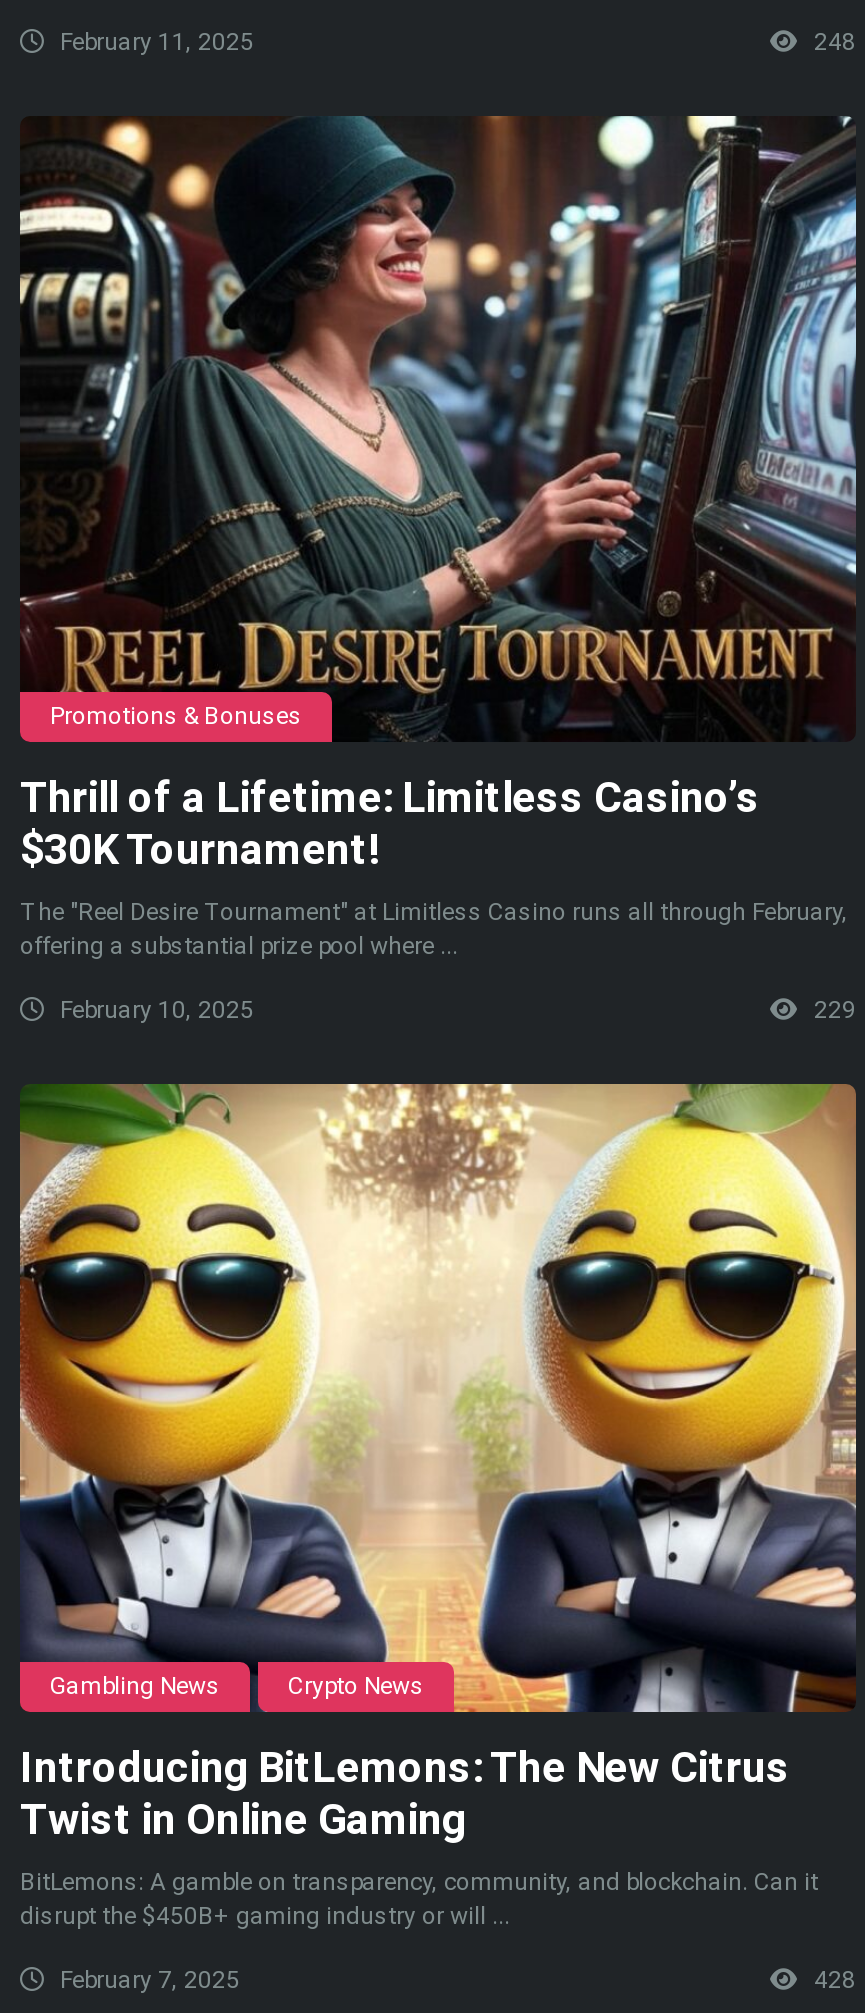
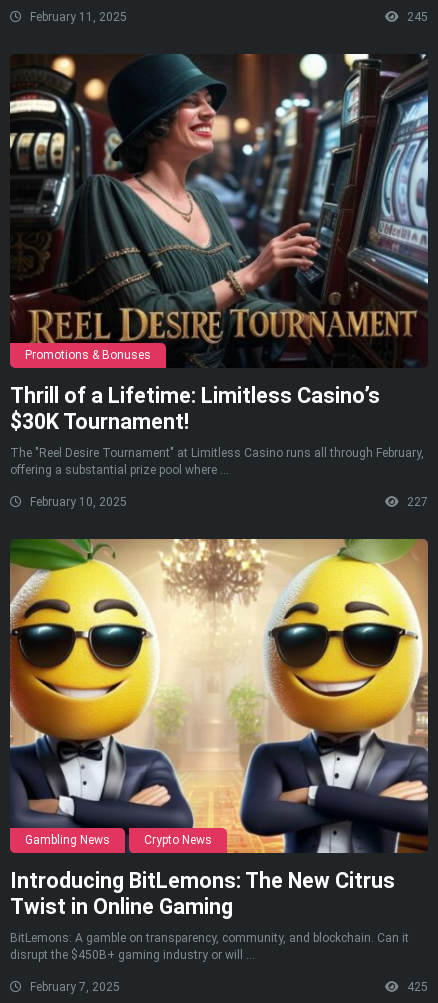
[808,27,856,55] 248 -> [404,10,428,24] 245
[808,996,856,1024] 229 -> [404,495,428,509] 227
[808,1965,856,1993] 428 -> [404,980,428,994] 425

